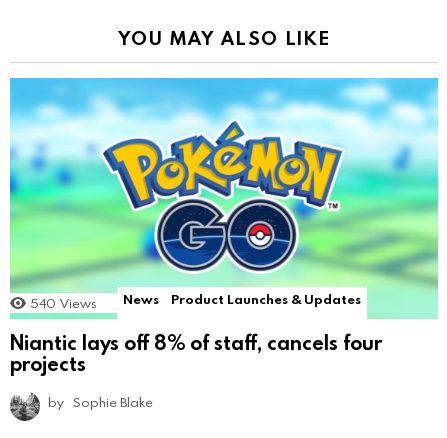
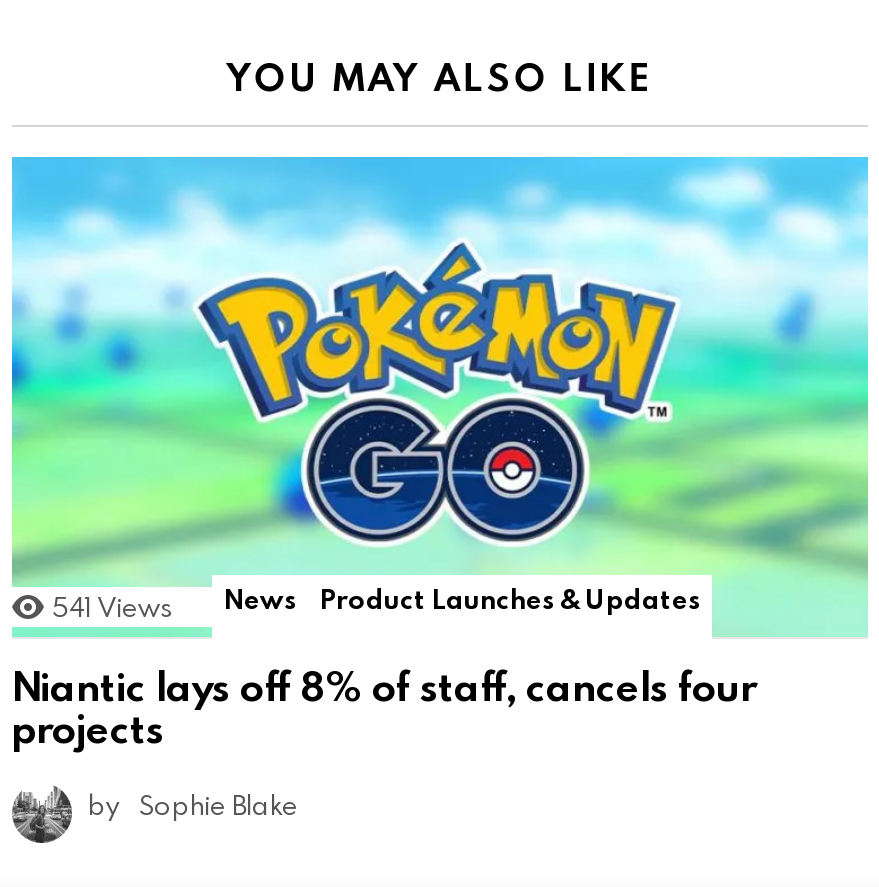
[30,290,361,312] 540 Views News Product Launches & Updates -> [52,581,700,625] 541 Views News Product Launches & Updates

